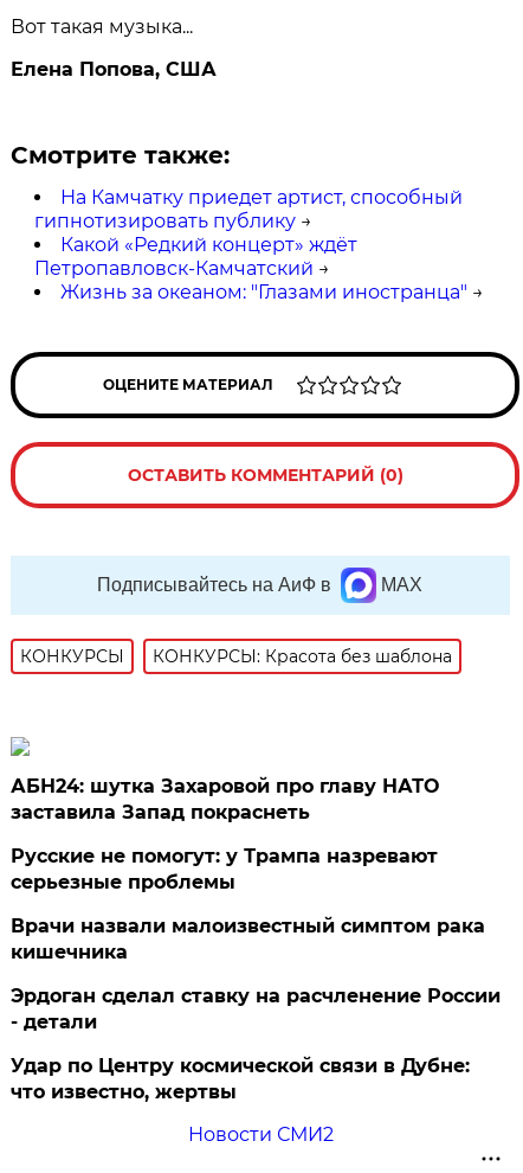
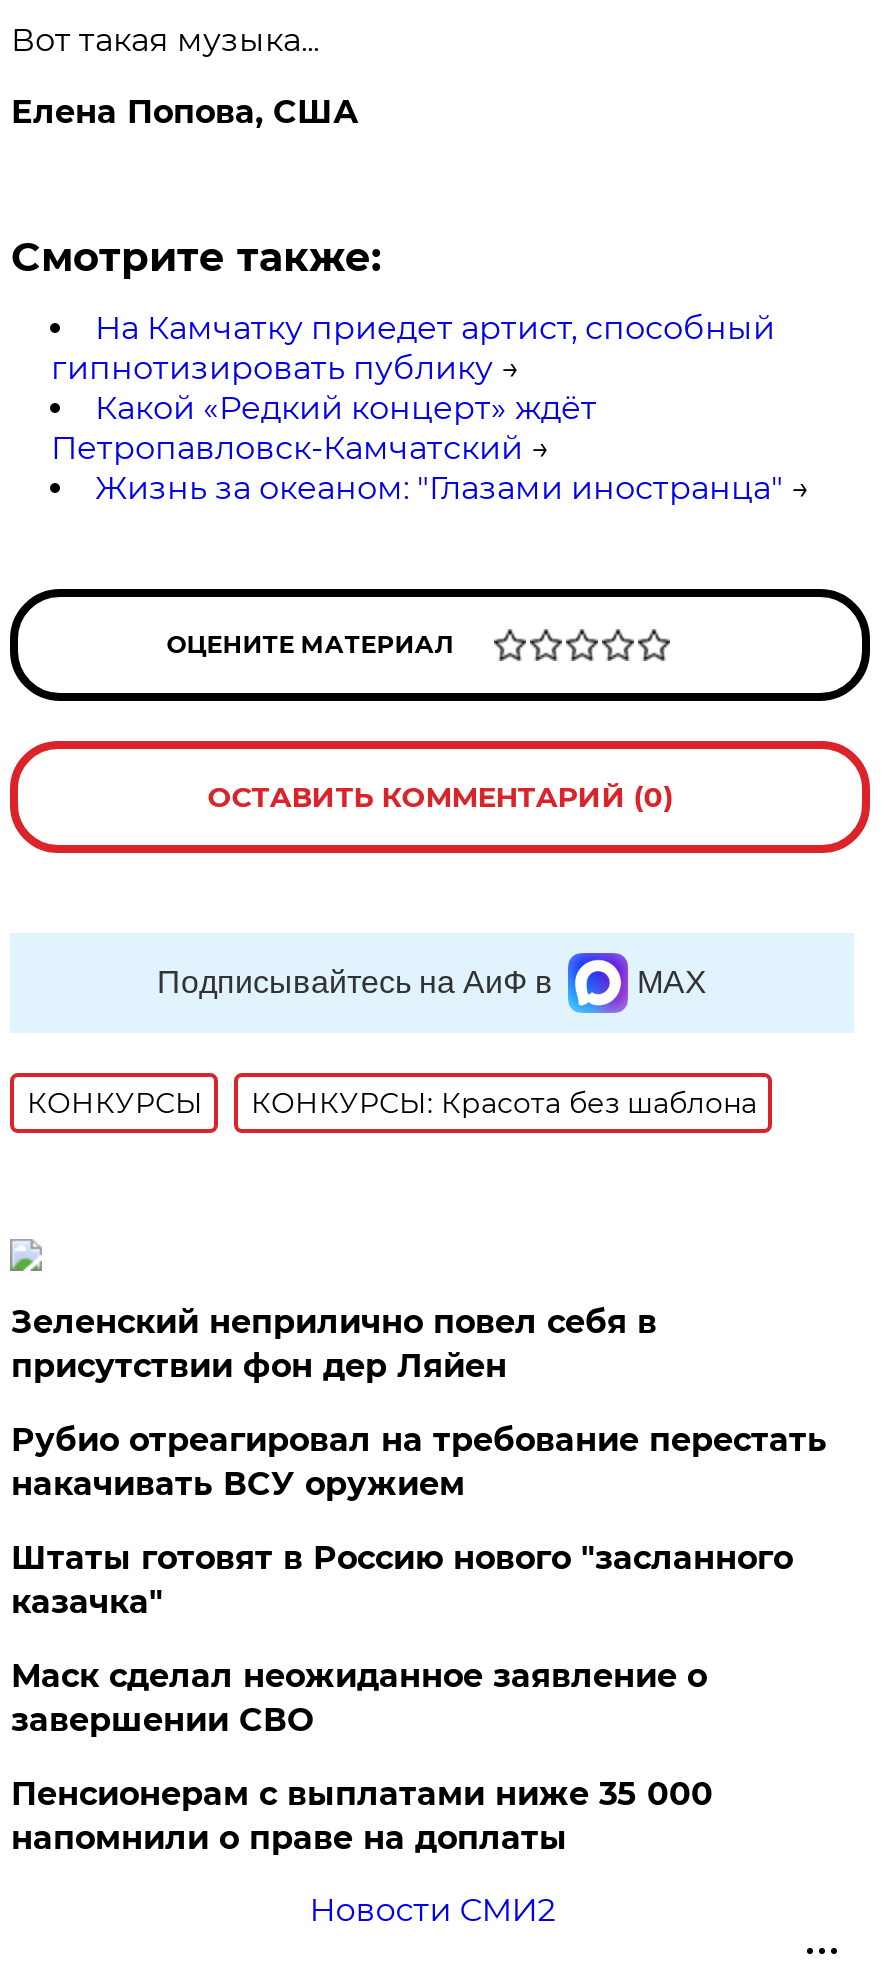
[11,775,439,823] АБН24: шутка Захаровой про главу НАТО | заставила Запад покраснеть -> [11,1302,657,1384] Зеленский неприлично повел cебя в | присутствии фон дер Ляйен
[11,844,438,893] Русские не помогут: у Трампа назревают | серьезные проблемы -> [11,1420,827,1502] Рубио отреагировал на требование перестать | накачивать ВСУ оружием
[11,914,486,963] Врачи назвали малоизвестный симптом рака | кишечника -> [11,1538,793,1620] Штаты готовят в Россию нового "засланного | казачка"
[11,984,501,1033] Эрдоган сделал ставку на расчленение России | - детали -> [11,1656,707,1738] Маск сделал неожиданное заявление о | завершении СВО
[11,1054,470,1103] Удар по Центру космической связи в Дубне: | что известно, жертвы -> [11,1774,713,1856] Пенсионерам с выплатами ниже 35 000 | напомнили о праве на доплаты

